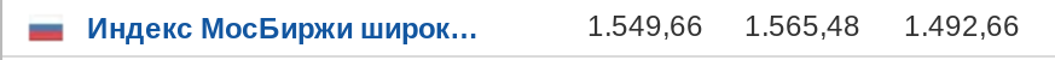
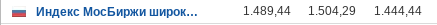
[587,10,703,43] 1.549,66 -> [243,4,291,18] 1.489,44
[744,10,860,43] 1.565,48 -> [308,4,356,18] 1.504,29
[904,10,1020,43] 1.492,66 -> [374,4,422,18] 1.444,44

